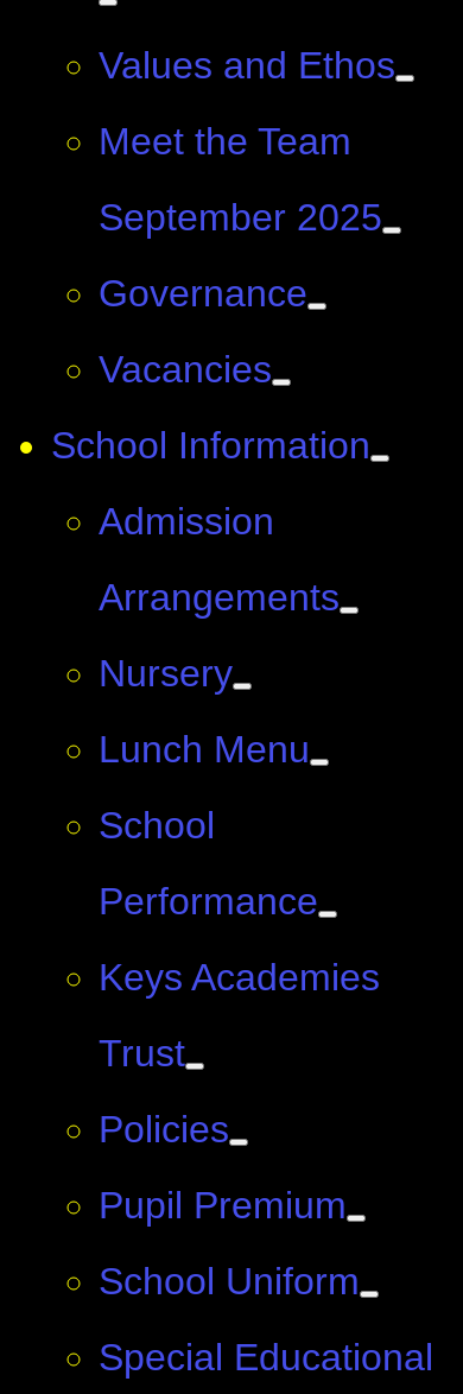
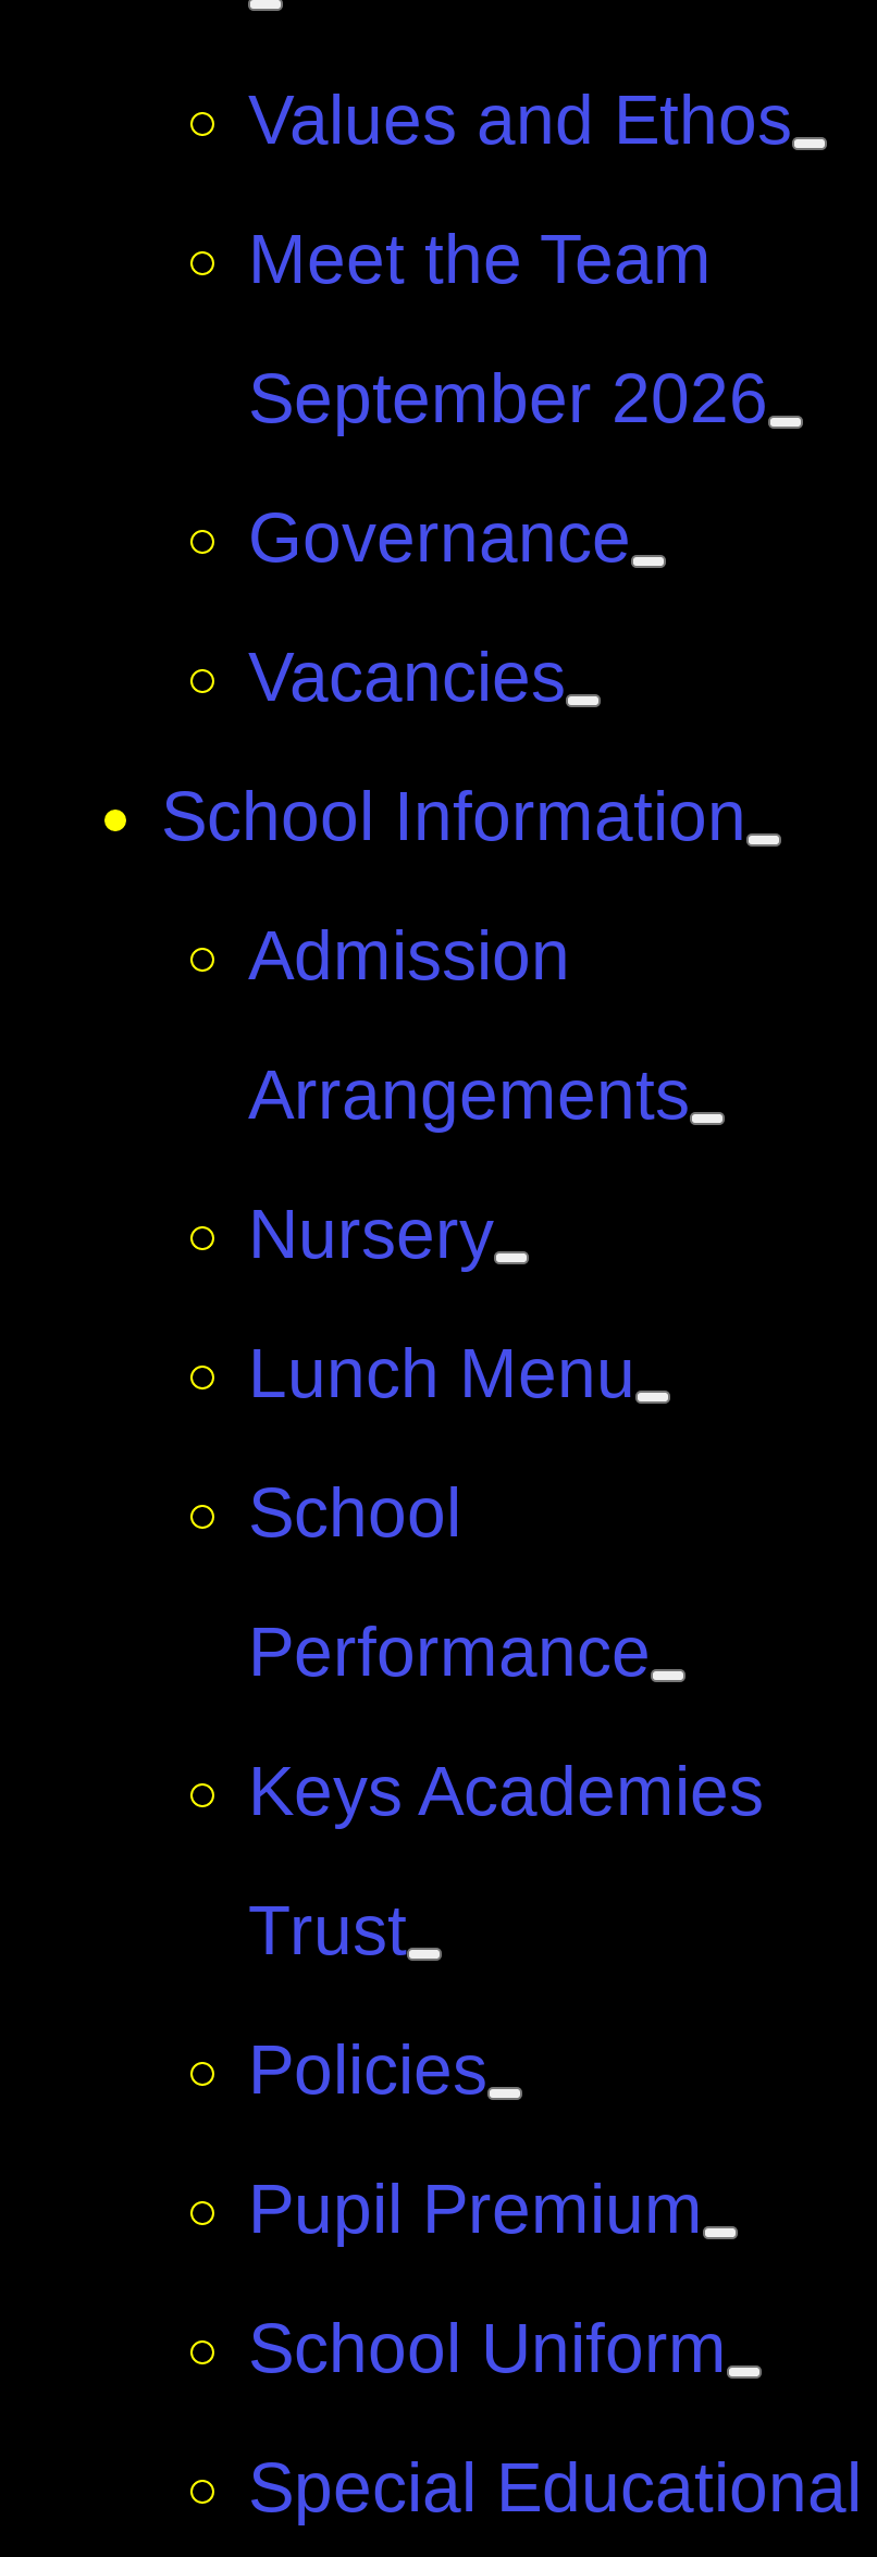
[99,196,382,238] September 2025 -> [248,358,768,437] September 2026

